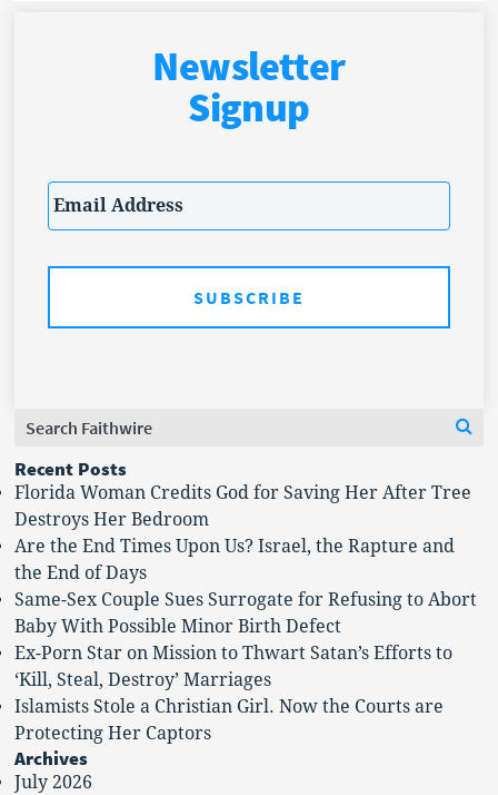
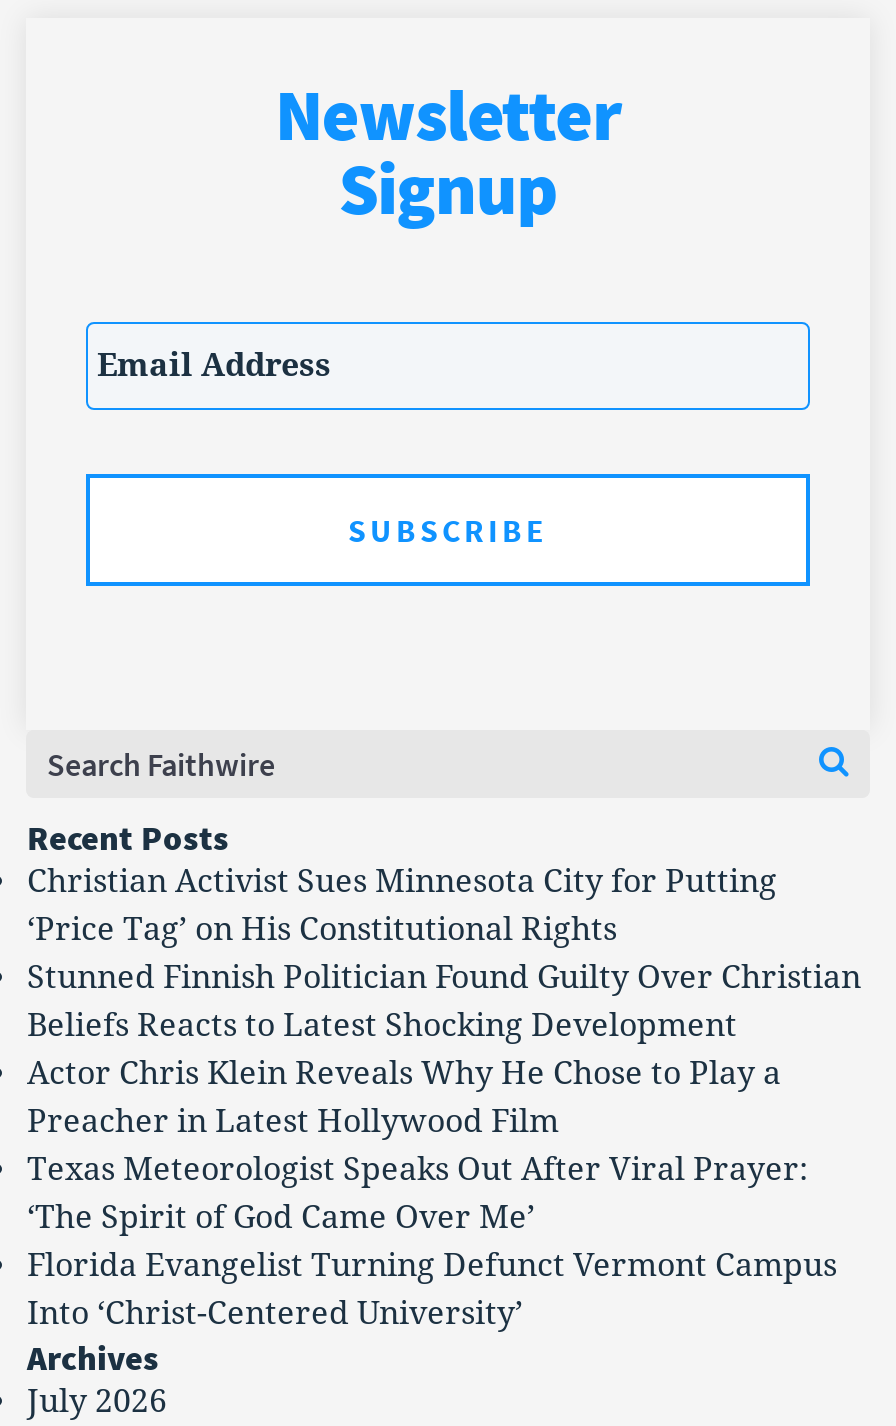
[15,482,477,743] Florida Woman Credits God for Saving Her After Tree | Destroys Her Bedroom | Are the End Times Upon Us? Israel, the Rapture and | the End of Days | Same-Sex Couple Sues Surrogate for Refusing to Abort | Baby With Possible Minor Birth Defect | Ex-Porn Star on Mission to Thwart Satan’s Efforts to | ‘Kill, Steal, Destroy’ Marriages | Islamists Stole a Christian Girl. Now the Courts are | Protecting Her Captors -> [27,863,861,1333] Christian Activist Sues Minnesota City for Putting | ‘Price Tag’ on His Constitutional Rights | Stunned Finnish Politician Found Guilty Over Christian | Beliefs Reacts to Latest Shocking Development | Actor Chris Klein Reveals Why He Chose to Play a | Preacher in Latest Hollywood Film | Texas Meteorologist Speaks Out After Viral Prayer: | ‘The Spirit of God Came Over Me’ | Florida Evangelist Turning Defunct Vermont Campus | Into ‘Christ-Centered University’

